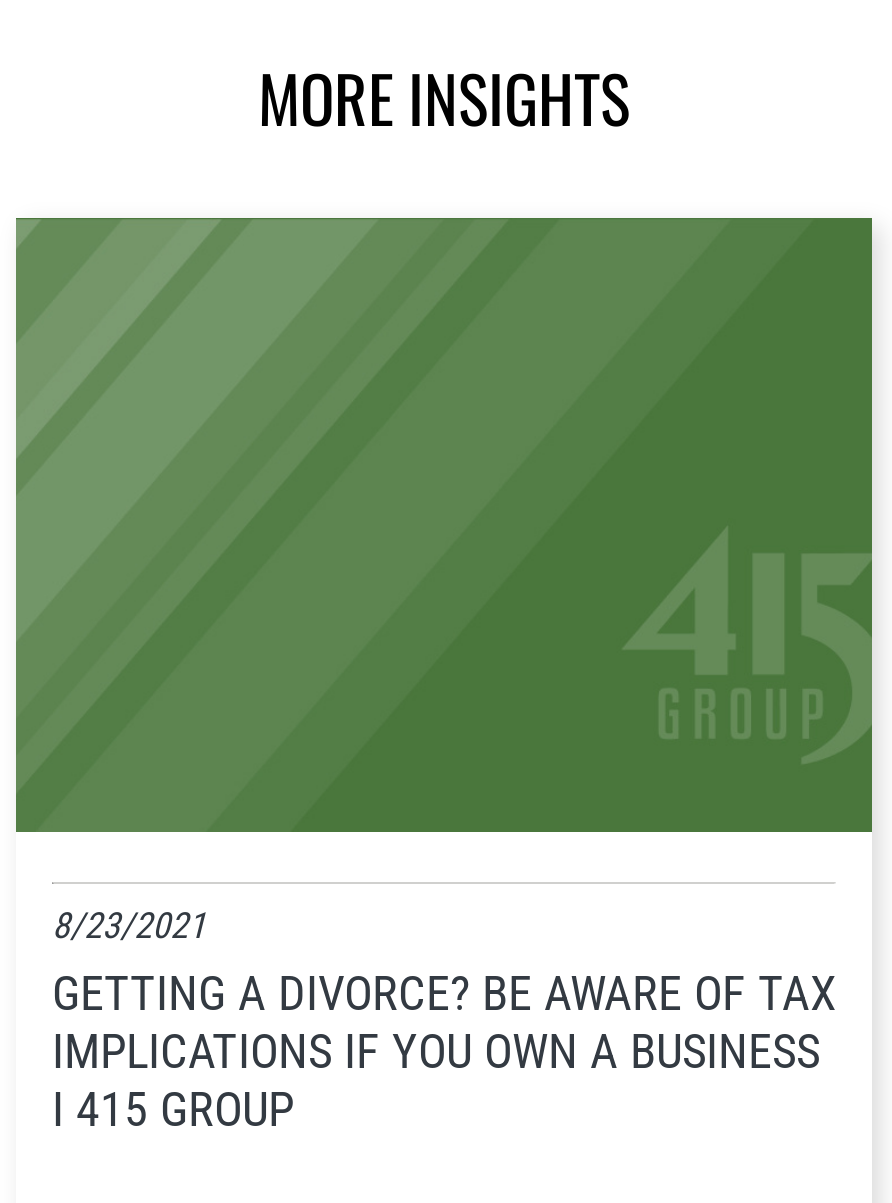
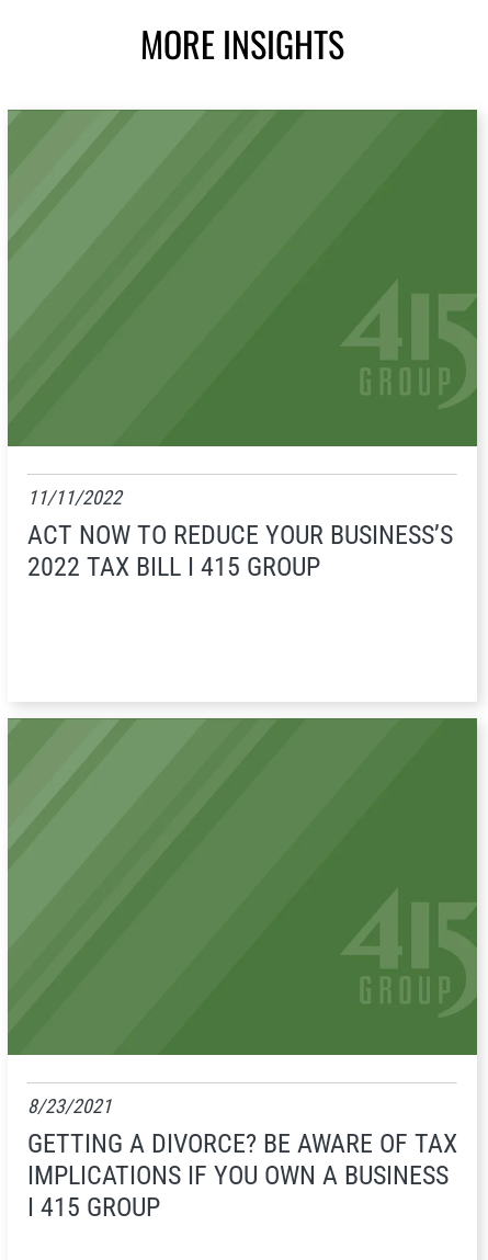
none -> [27,486,453,582] 11/11/2022 | ACT NOW TO REDUCE YOUR BUSINESS’S | 2022 TAX BILL I 415 GROUP

